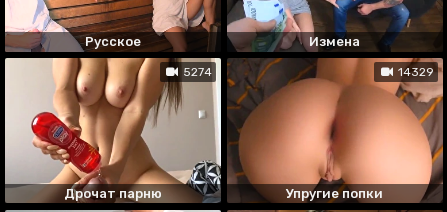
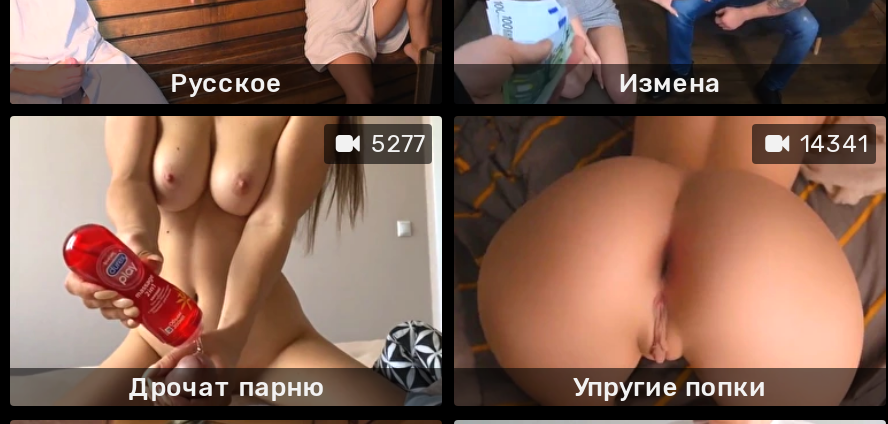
[180,65,212,79] 5274 -> [365,131,425,159] 5277
[395,65,434,79] 14329 -> [794,131,868,159] 14341

